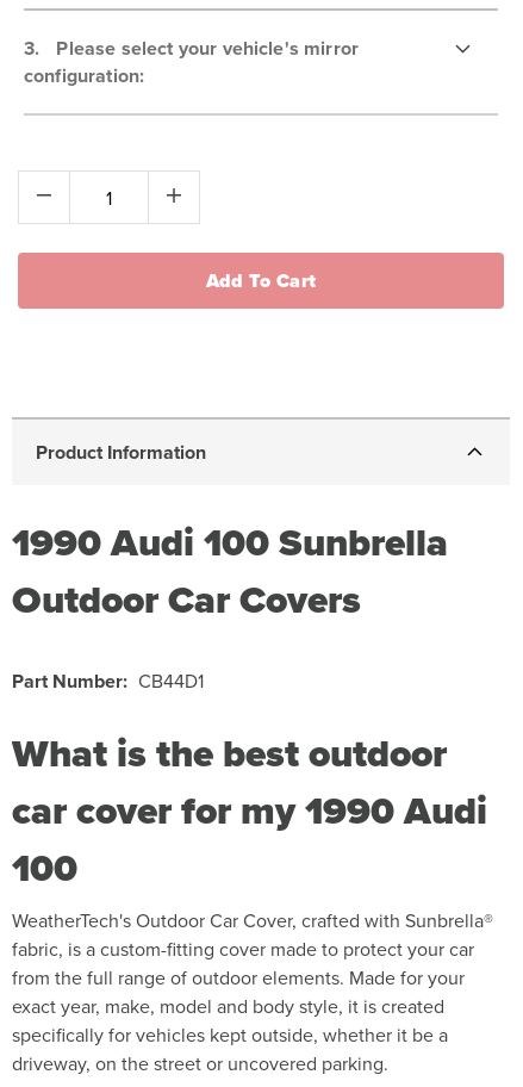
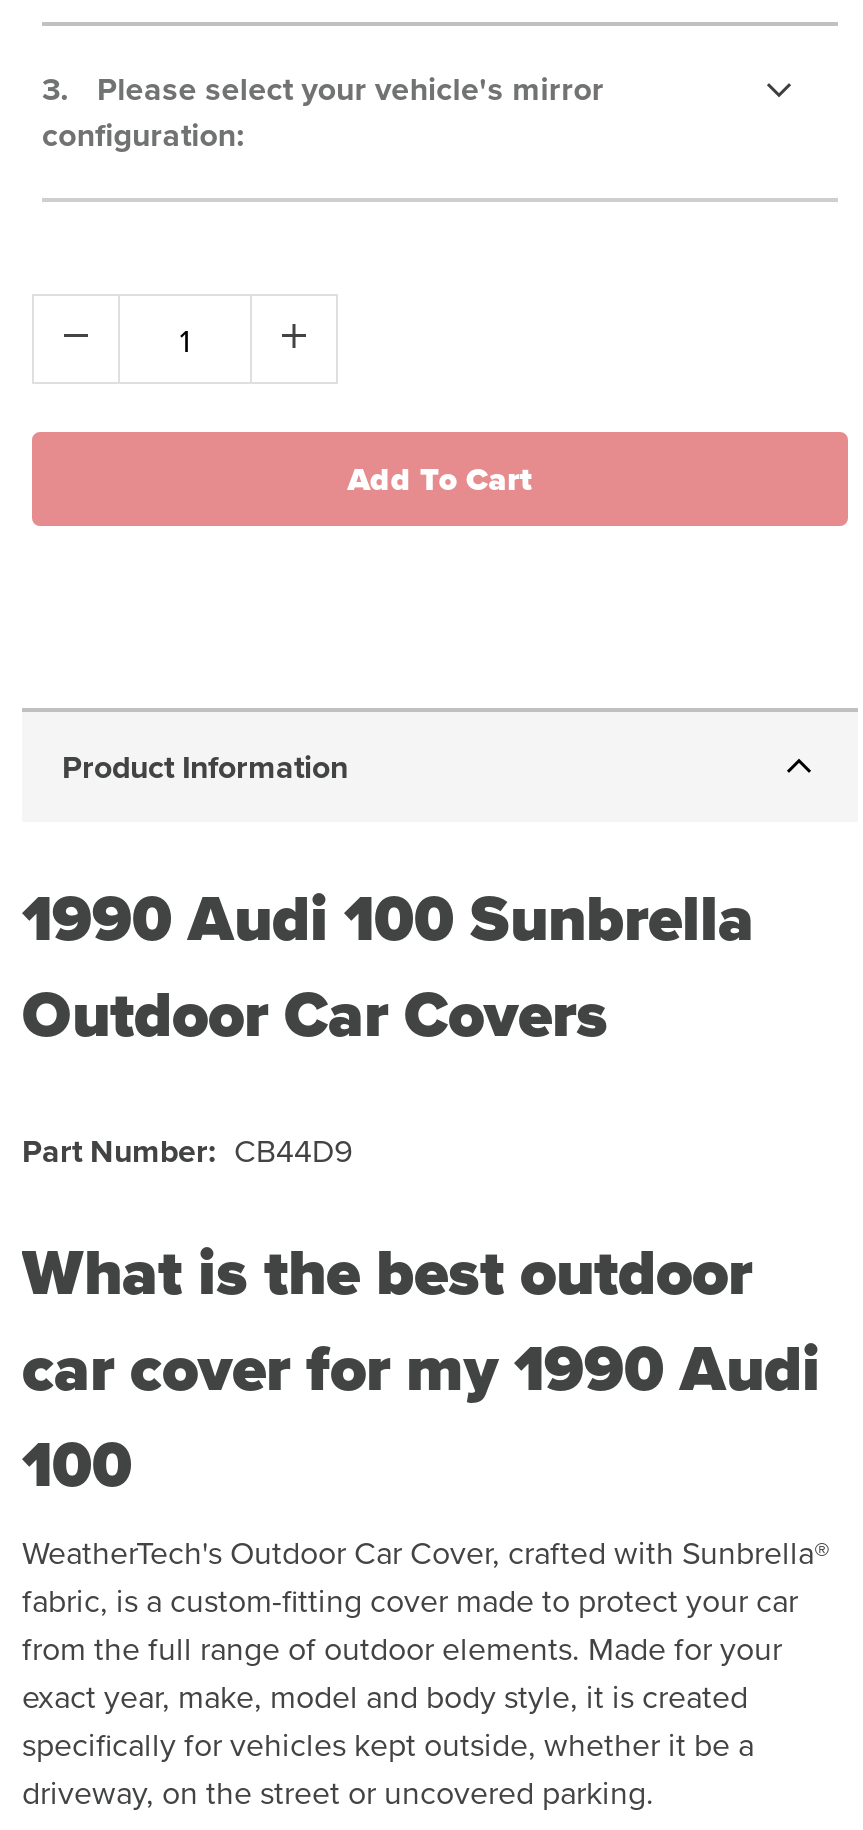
[12,668,204,695] Part Number: CB44D1 -> [22,1129,352,1175] Part Number: CB44D9

